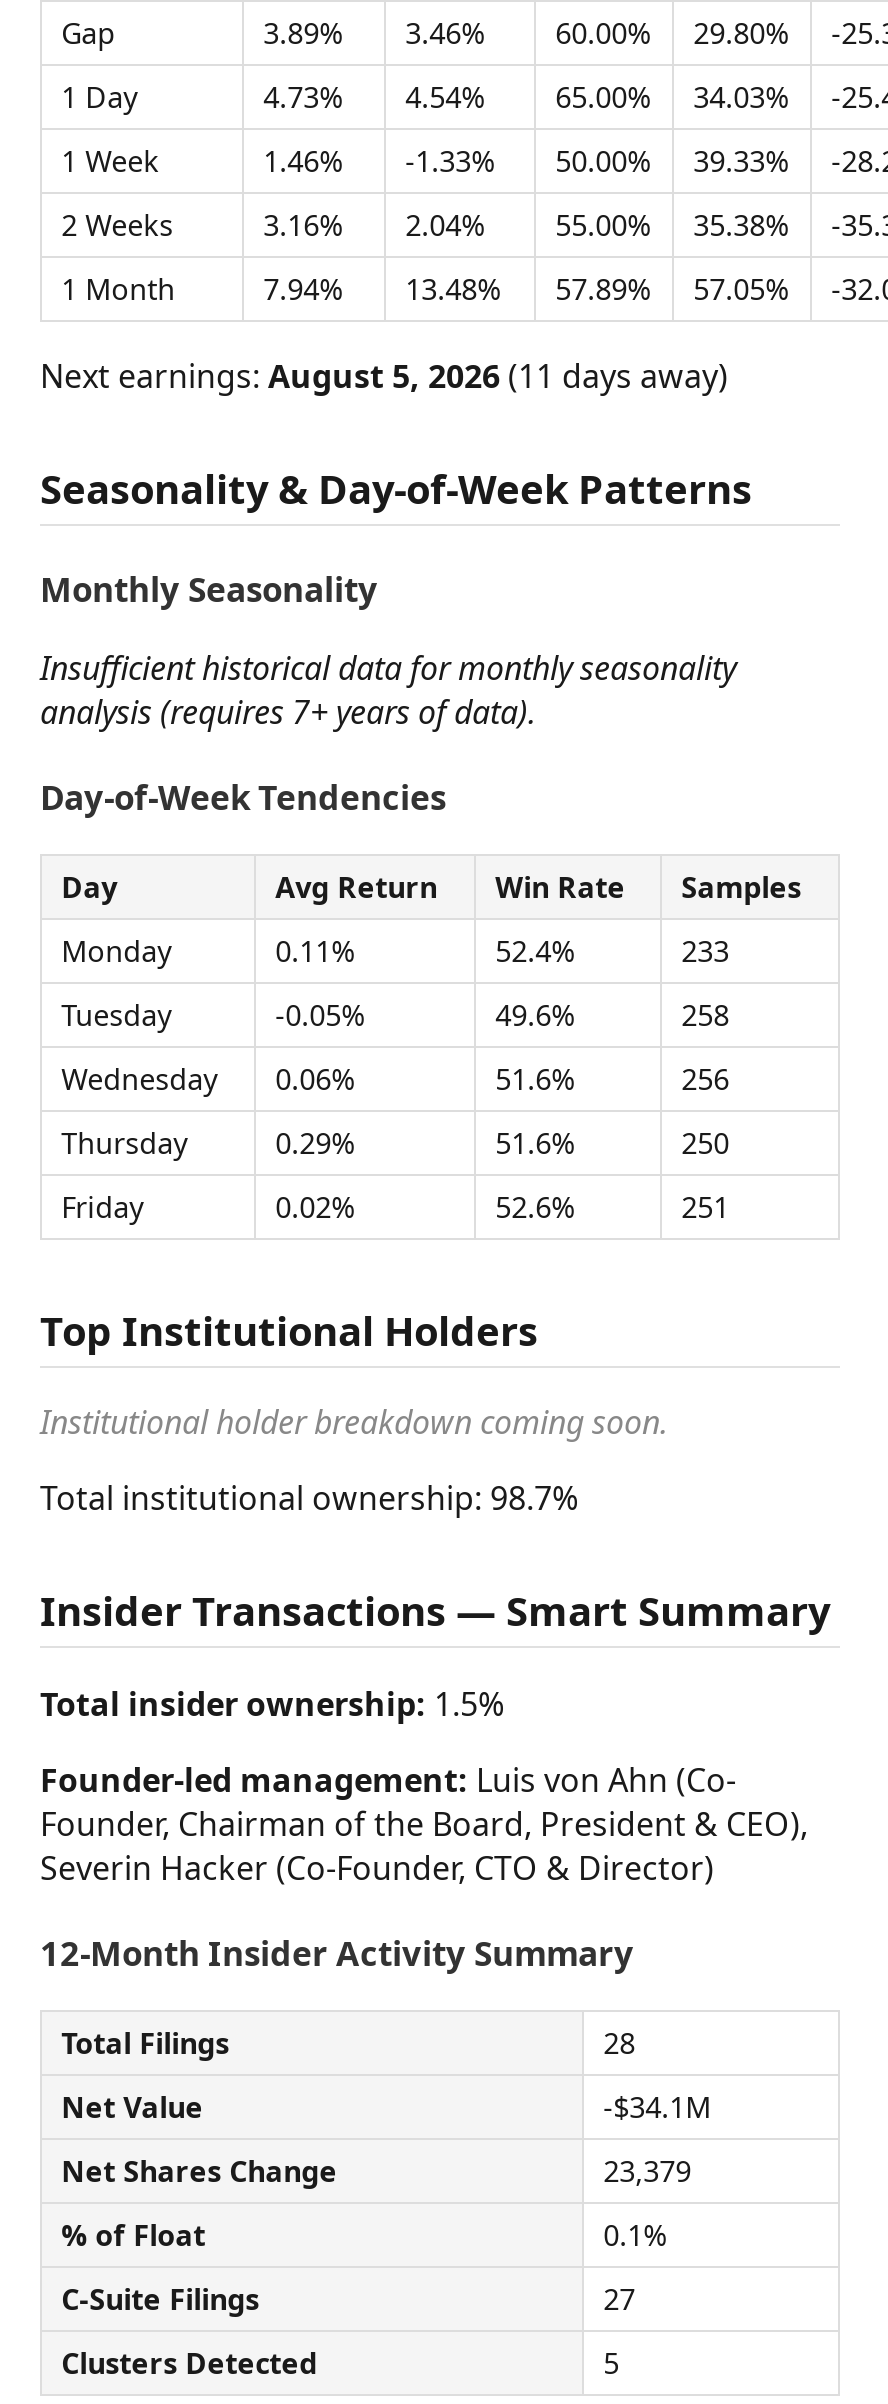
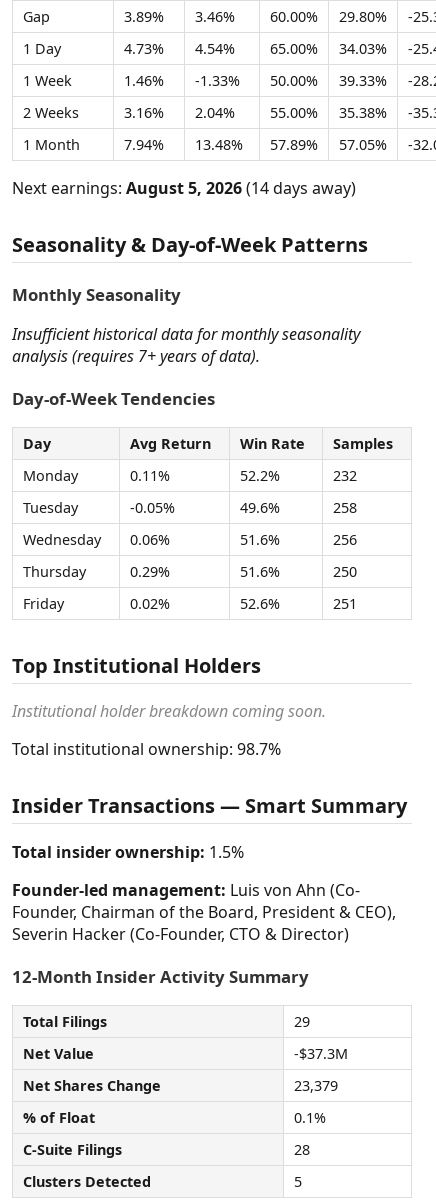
[40,354,728,398] Next earnings: August 5, 2026 (11 days away) -> [12,177,356,199] Next earnings: August 5, 2026 (14 days away)
[495,932,575,970] 52.4% -> [240,466,280,485] 52.2%
[681,932,729,970] 233 -> [333,466,357,485] 232
[603,2024,635,2062] 28 -> [294,1012,310,1031] 29
[603,2088,711,2126] -$34.1M -> [294,1044,348,1063] -$37.3M
[603,2280,635,2318] 27 -> [294,1140,310,1159] 28

